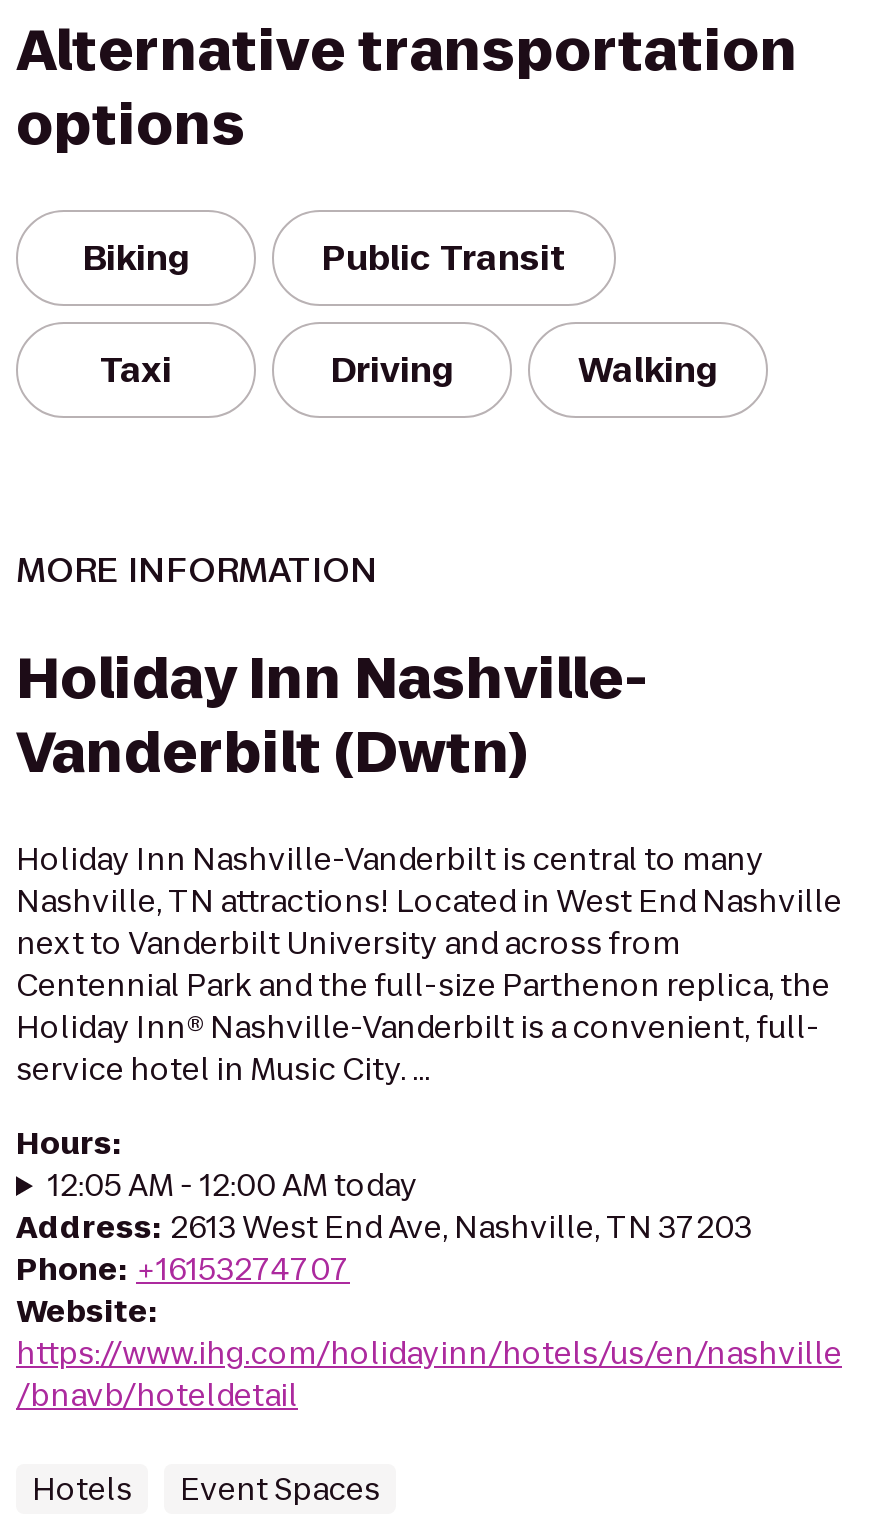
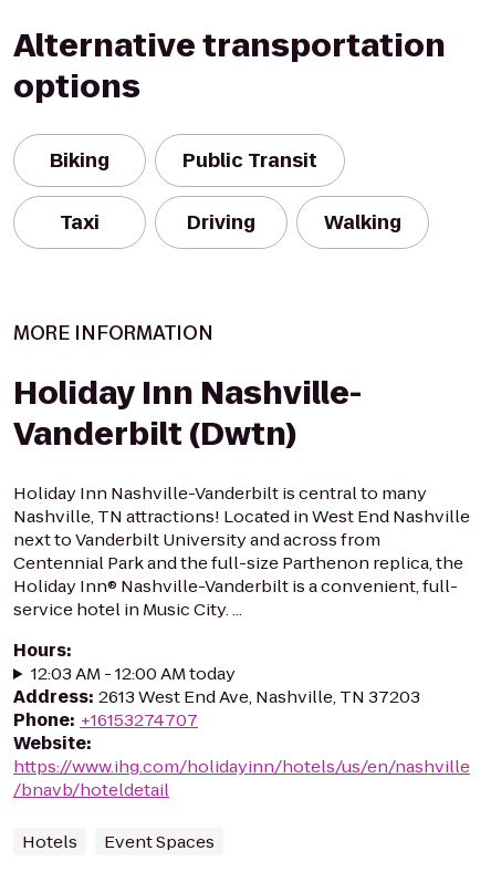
[48,1164,418,1206] 12:05 AM - 12:00 AM today -> [31,662,235,685] 12:03 AM - 12:00 AM today

